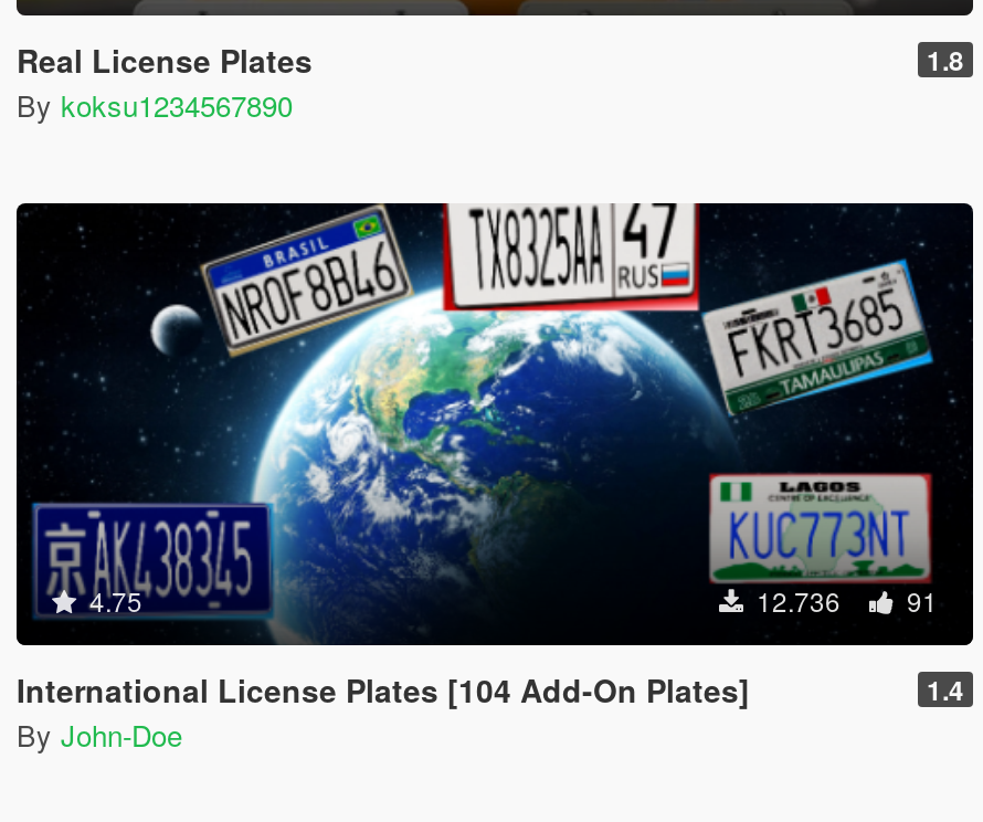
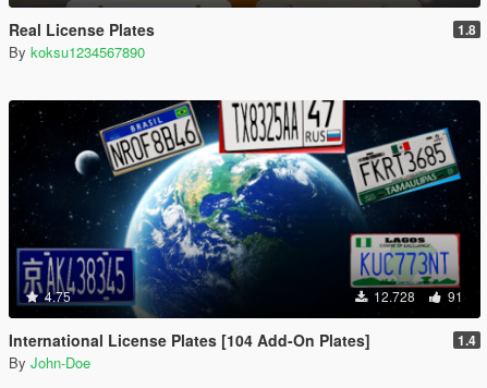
[750,581,938,619] 12.736 91 -> [370,287,463,305] 12.728 91

